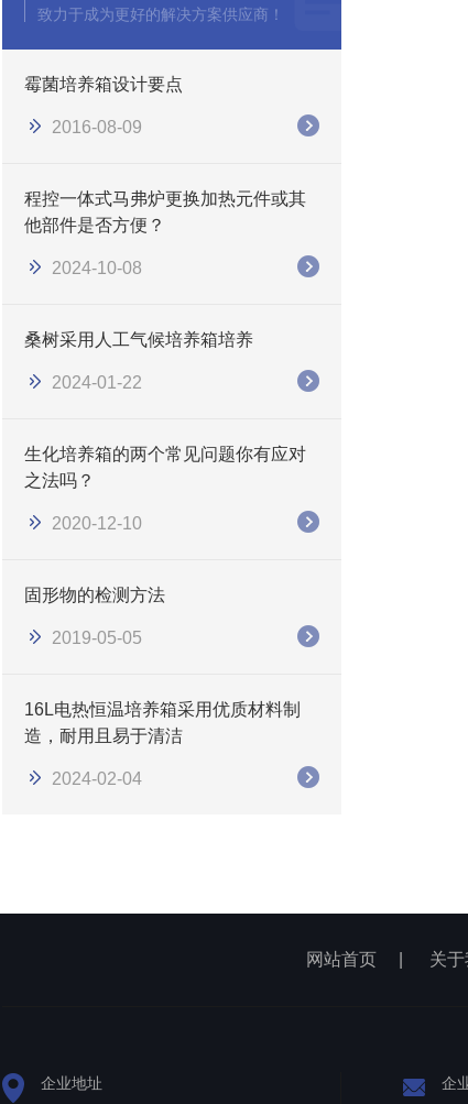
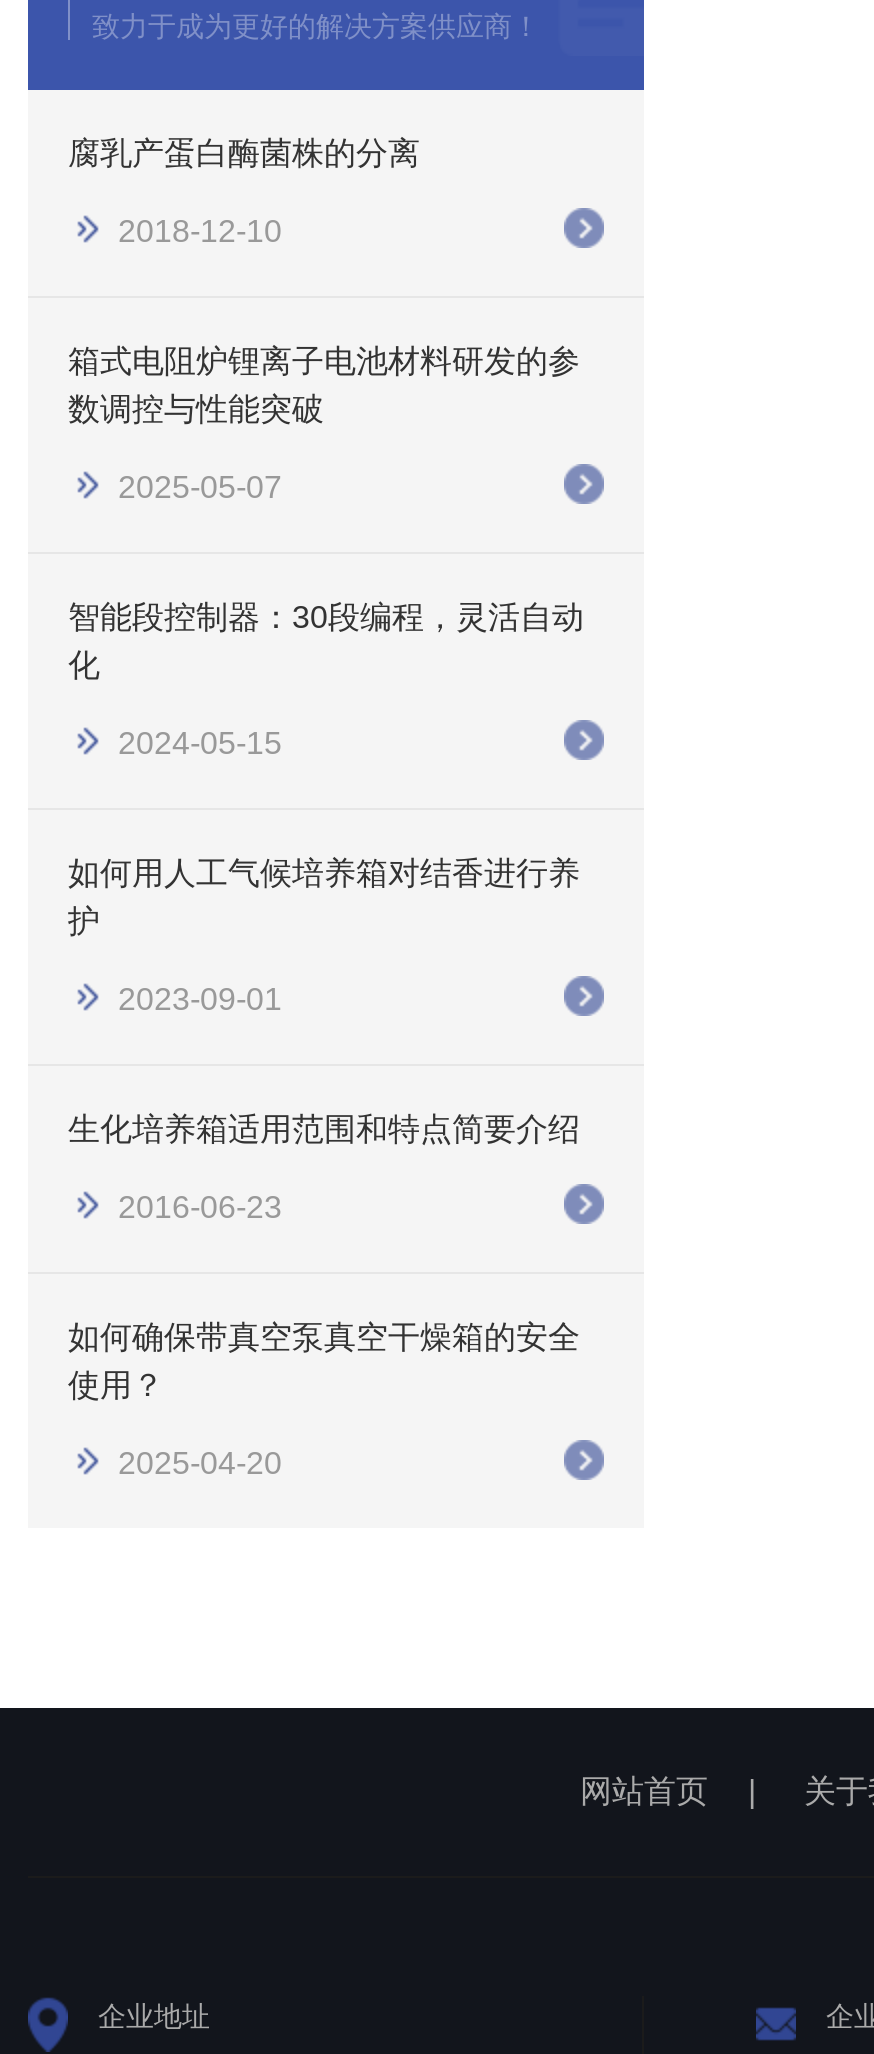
[24,75,183,94] 霉菌培养箱设计要点 -> [68,136,420,170] 腐乳产蛋白酶菌株的分离
[52,118,142,136] 2016-08-09 -> [118,214,282,248] 2018-12-10
[24,189,306,234] 程控一体式马弗炉更换加热元件或其 | 他部件是否方便？ -> [68,344,580,426] 箱式电阻炉锂离子电池材料研发的参 | 数调控与性能突破
[52,259,142,277] 2024-10-08 -> [118,470,282,504] 2025-05-07
[24,330,253,349] 桑树采用人工气候培养箱培养 -> [68,600,584,682] 智能段控制器：30段编程，灵活自动 | 化
[52,373,142,392] 2024-01-22 -> [118,726,282,760] 2024-05-15
[24,445,306,490] 生化培养箱的两个常见问题你有应对 | 之法吗？ -> [68,856,580,938] 如何用人工气候培养箱对结香进行养 | 护
[52,514,142,533] 2020-12-10 -> [118,982,282,1016] 2023-09-01
[24,586,165,604] 固形物的检测方法 -> [68,1112,580,1146] 生化培养箱适用范围和特点简要介绍
[52,628,142,647] 2019-05-05 -> [118,1190,282,1224] 2016-06-23
[24,700,301,745] 16L电热恒温培养箱采用优质材料制 | 造，耐用且易于清洁 -> [68,1320,580,1402] 如何确保带真空泵真空干燥箱的安全 | 使用？
[52,769,142,788] 2024-02-04 -> [118,1446,282,1480] 2025-04-20

